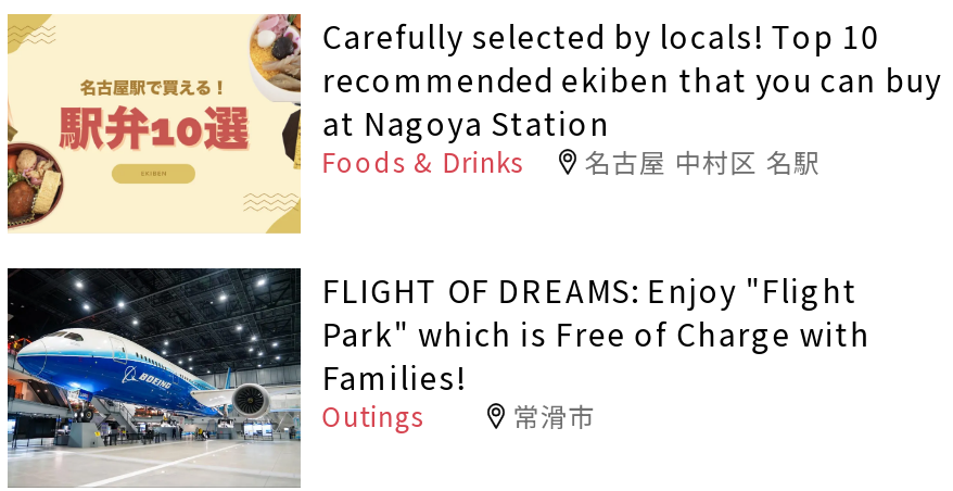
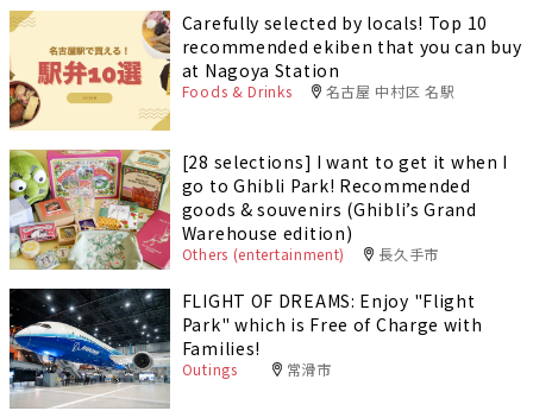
none -> [8,148,508,270] [image] | [28 selections] I want to get it when I | go to Ghibli Park! Recommended | goods & souvenirs (Ghibli’s Grand | Warehouse edition) | Others (entertainment) | 長久手市

